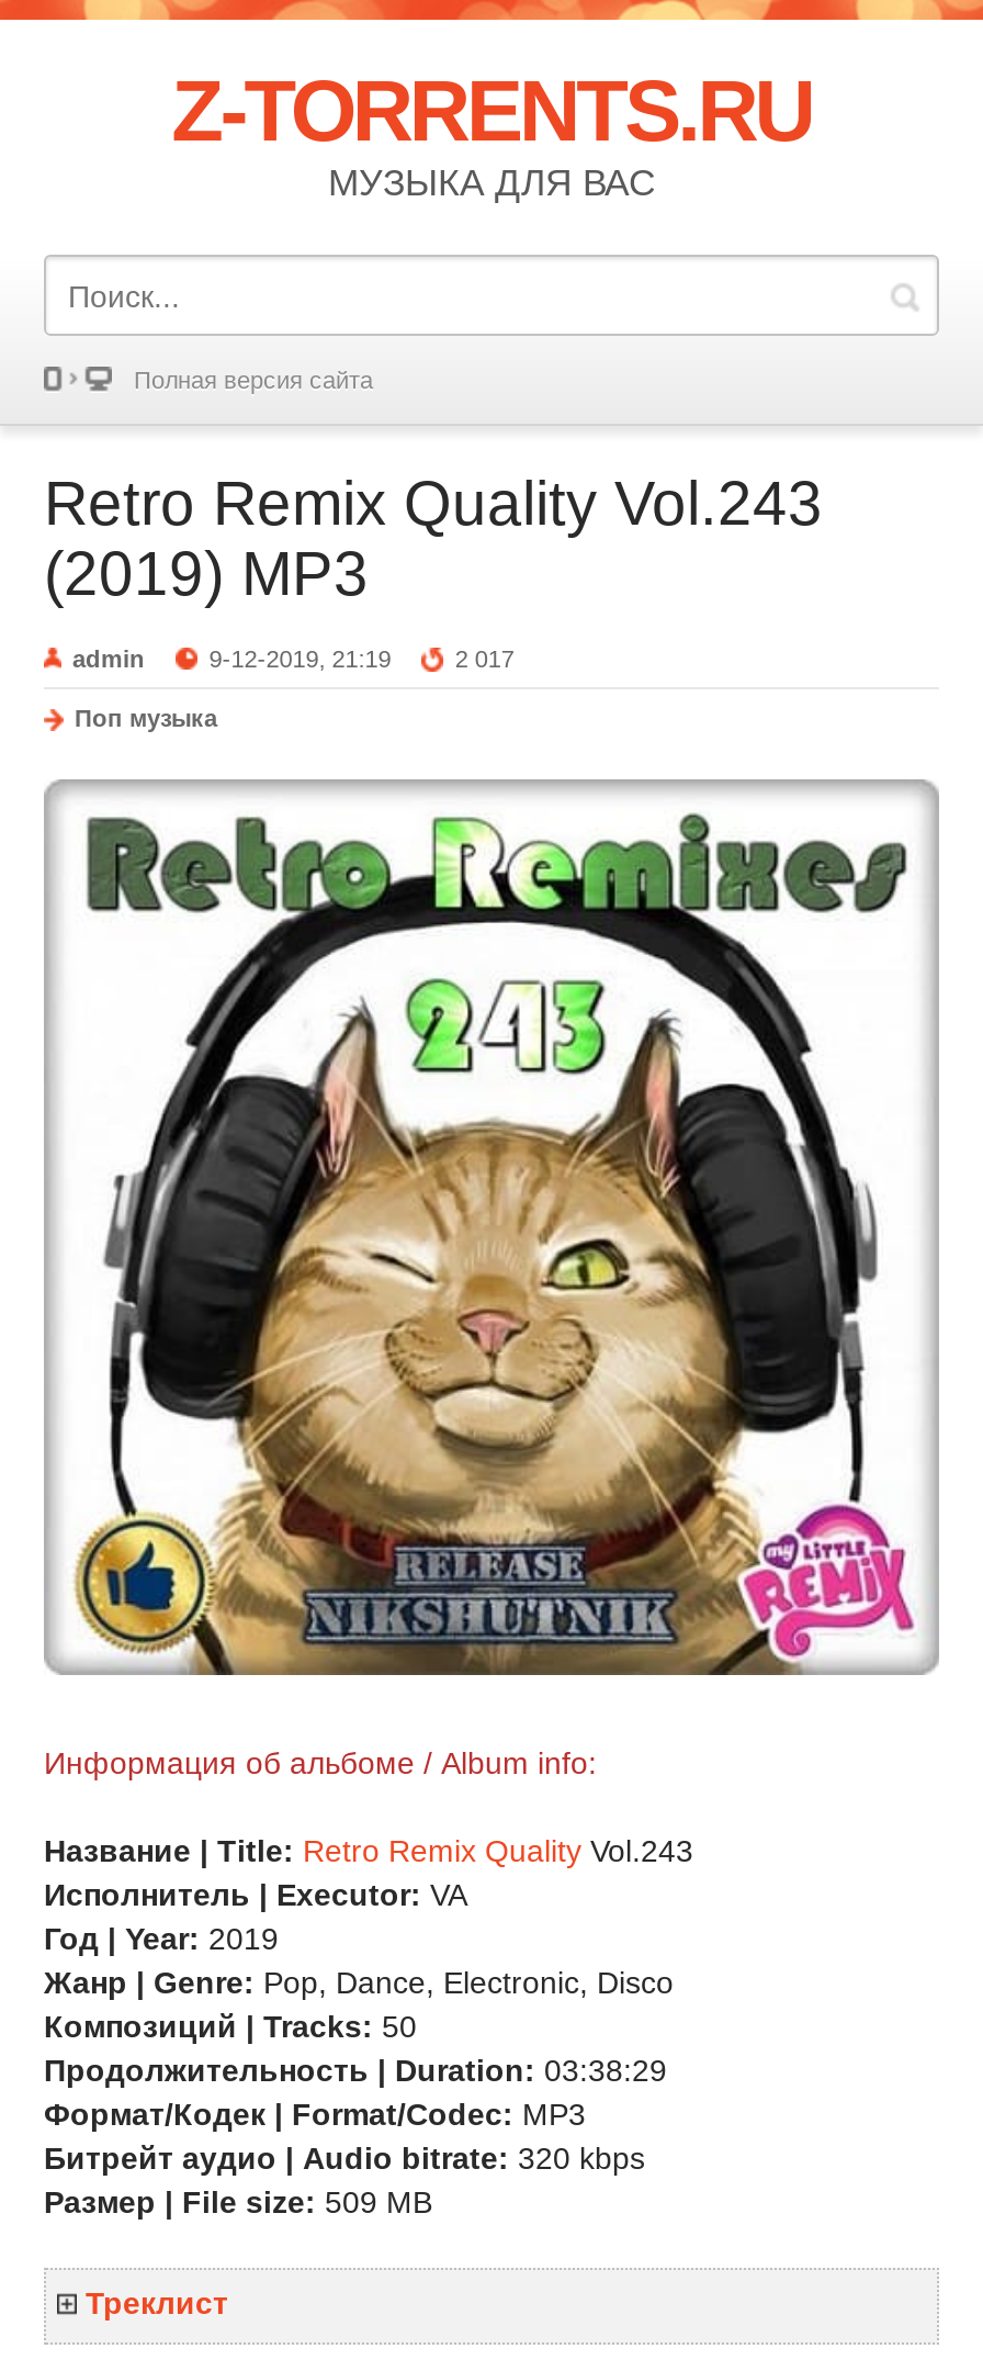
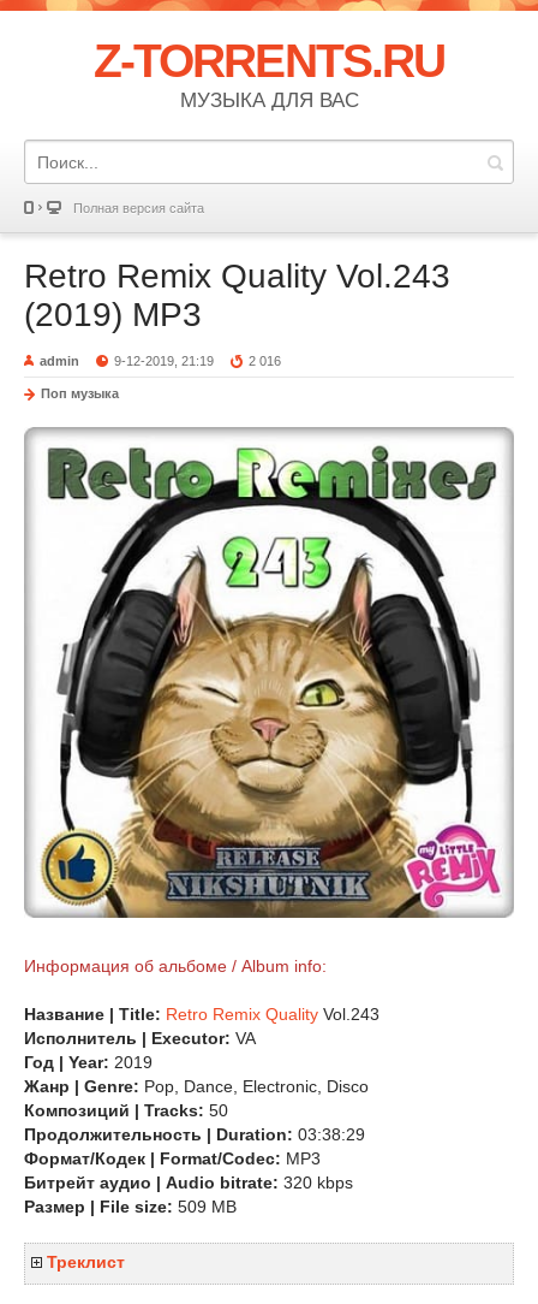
[455,645,514,672] 2 017 -> [249,354,281,368] 2 016

